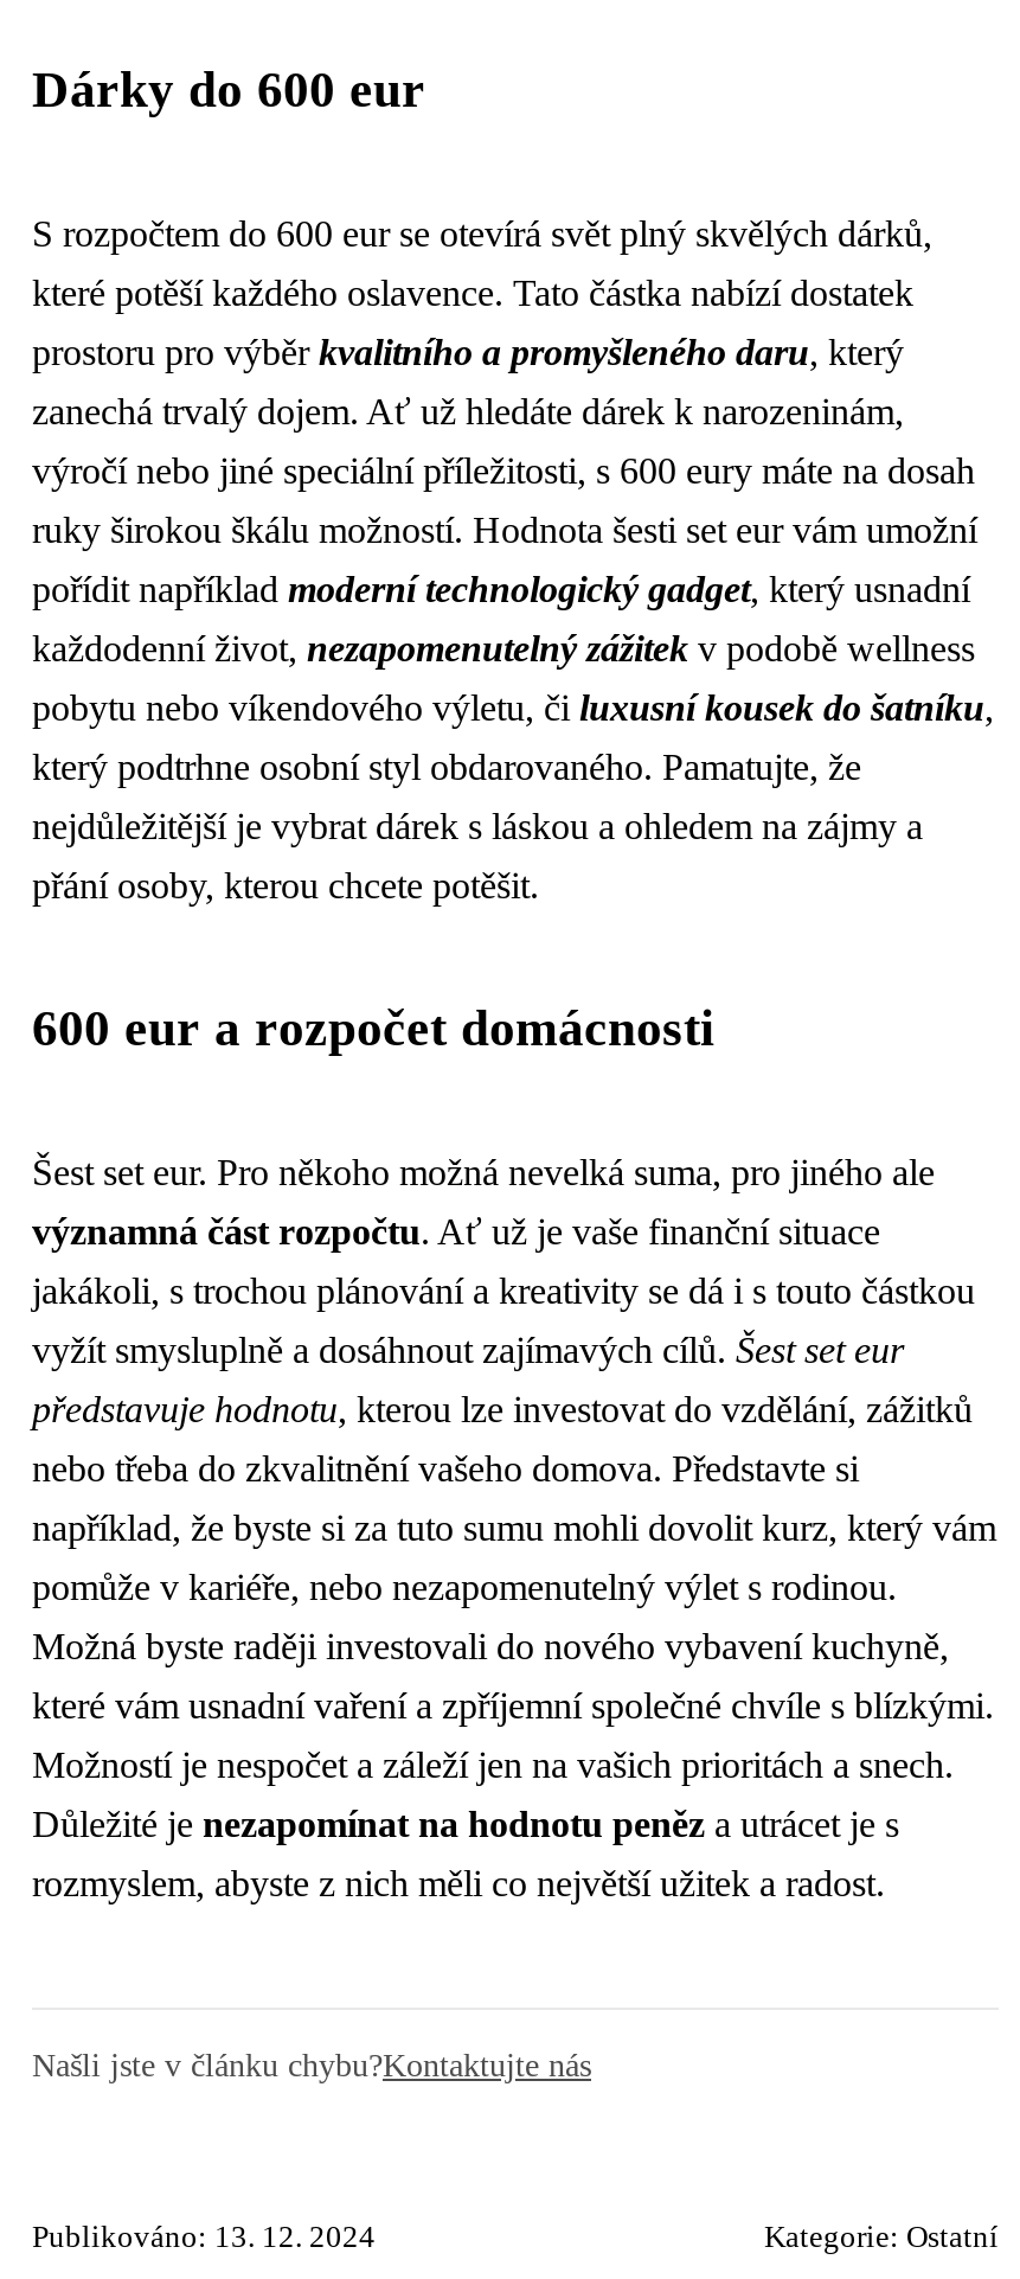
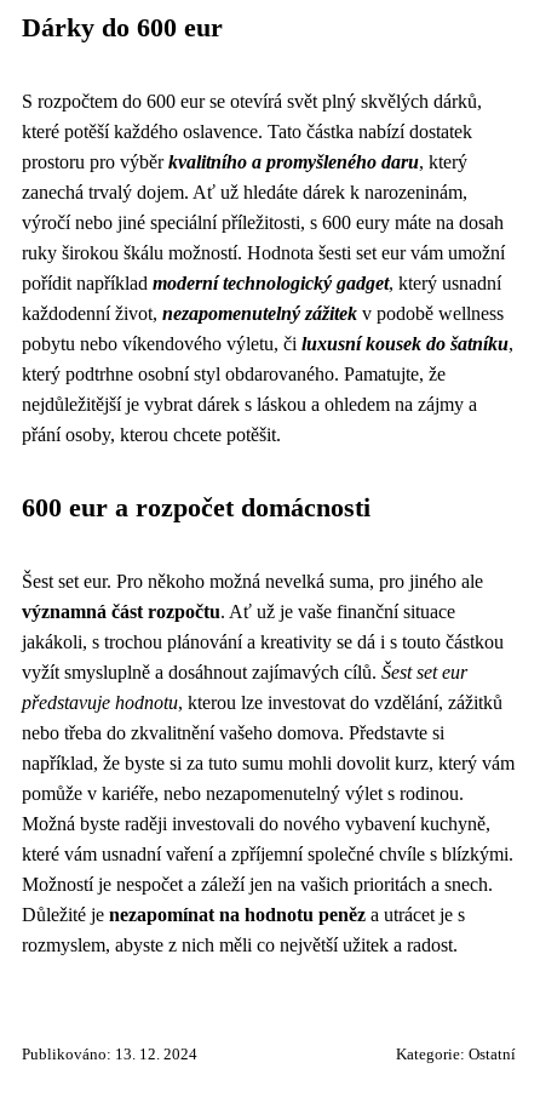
[32,2046,591,2083] Našli jste v článku chybu?Kontaktujte nás -> none

